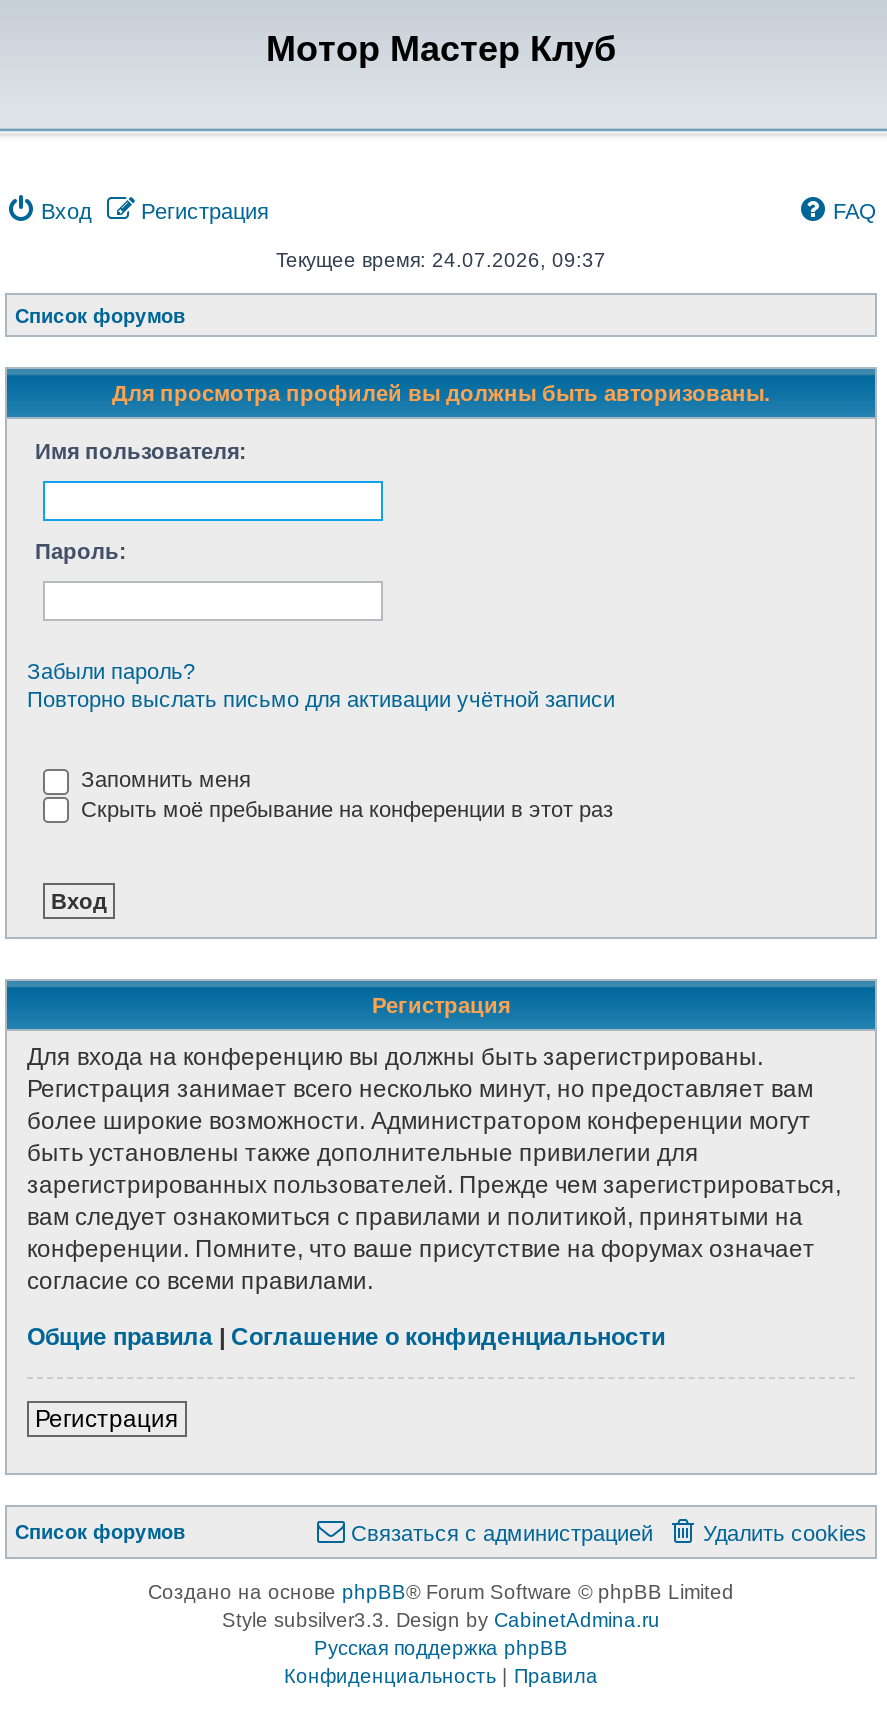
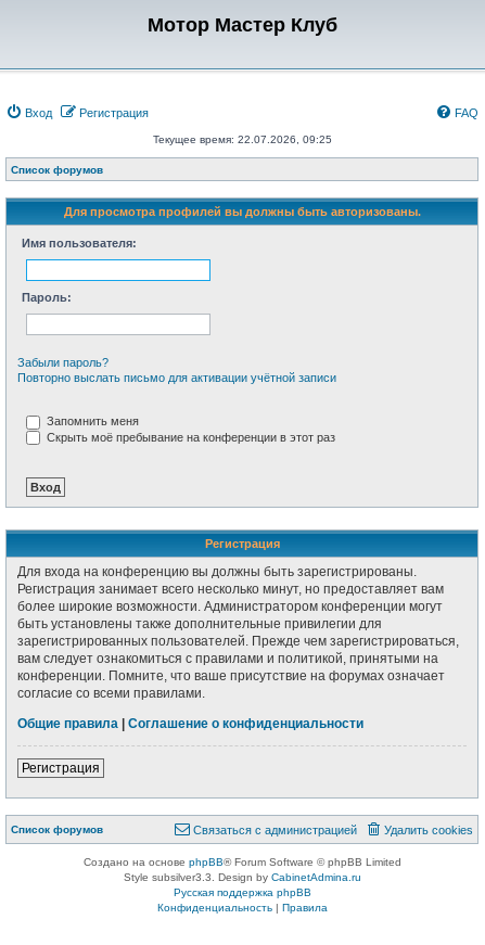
[276,249,606,271] Текущее время: 24.07.2026, 09:37 -> [152,133,331,145] Текущее время: 22.07.2026, 09:25

